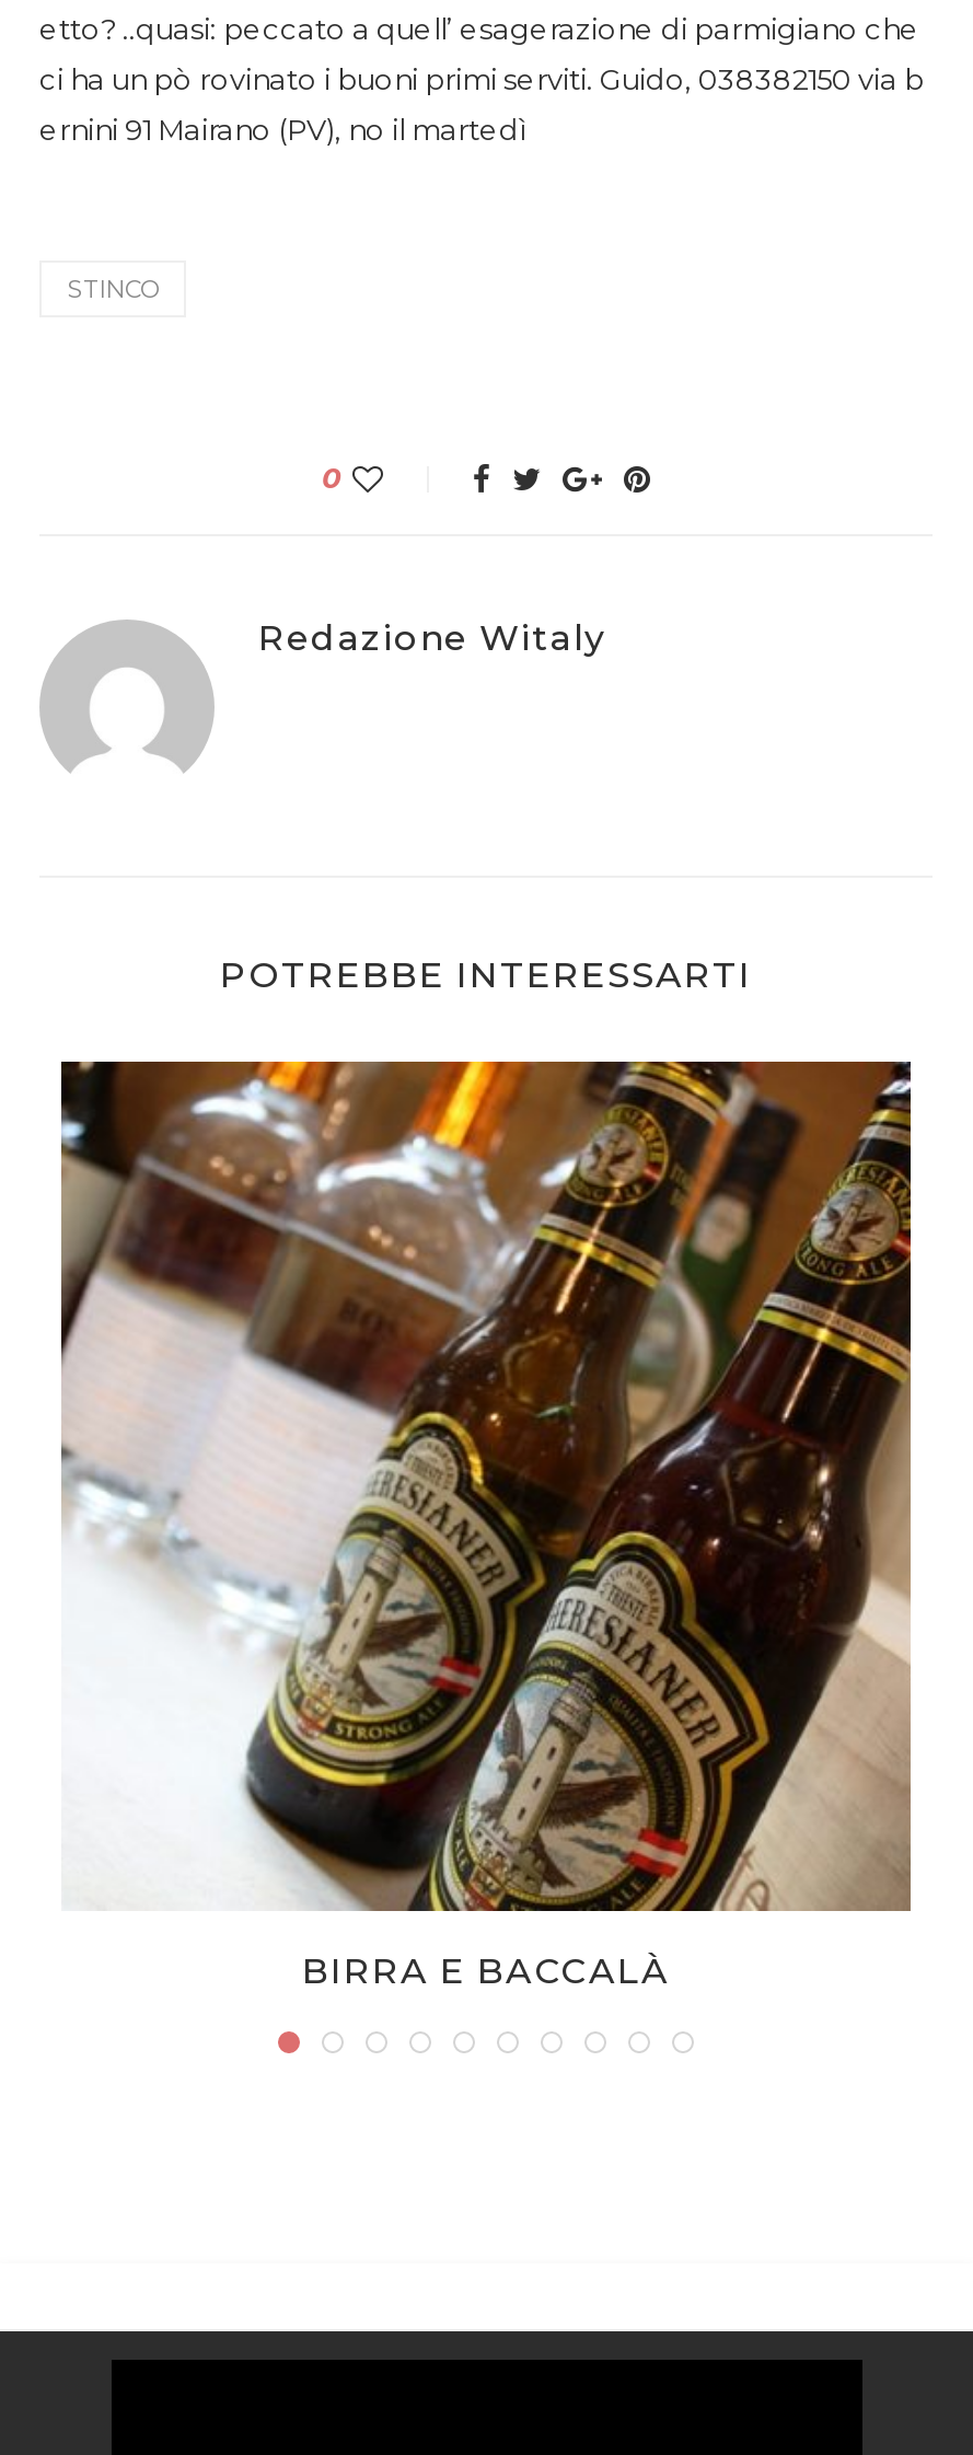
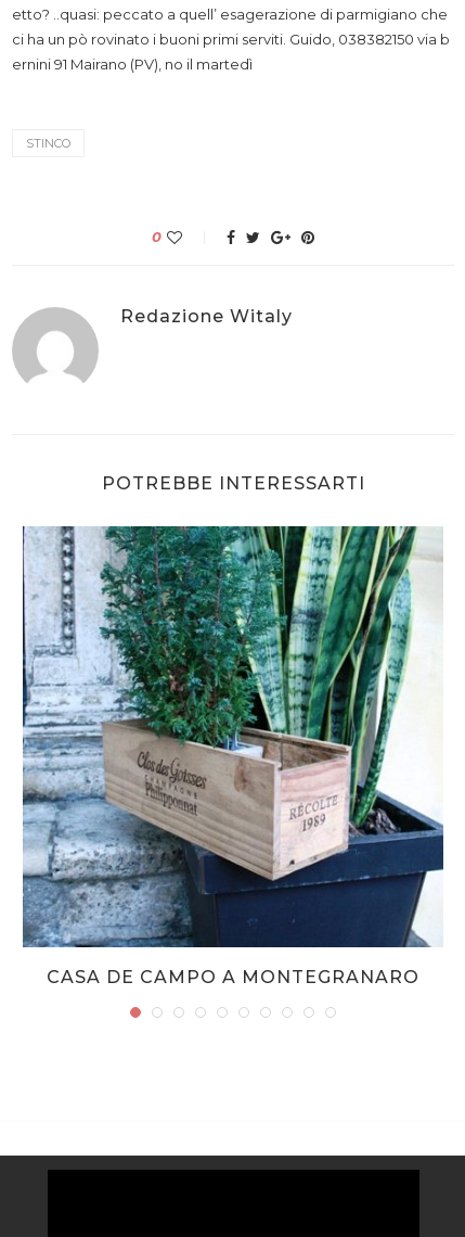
[59,1059,913,1992] [image] | BIRRA E BACCALÀ -> [22,525,444,987] [image] | CASA DE CAMPO A MONTEGRANARO

